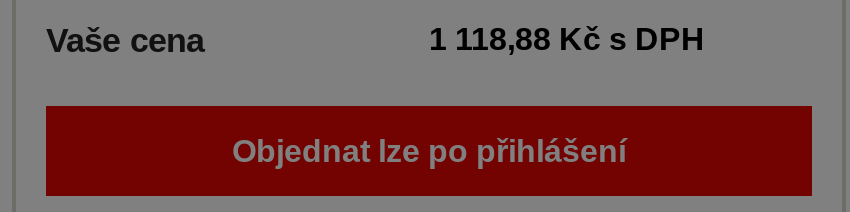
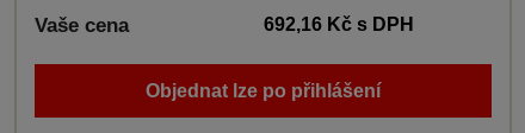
[429,22,705,56] 1 118,88 Kč s DPH -> [263,14,413,34] 692,16 Kč s DPH

